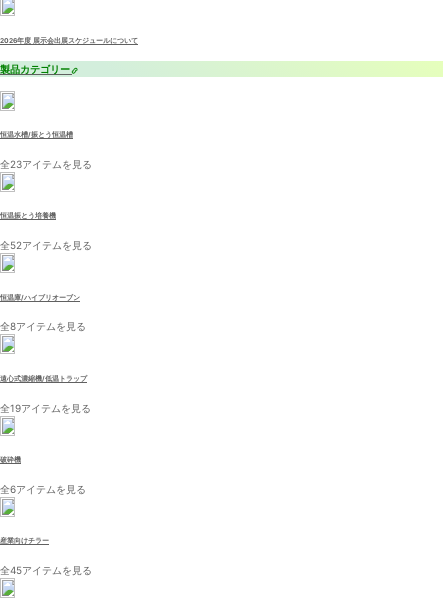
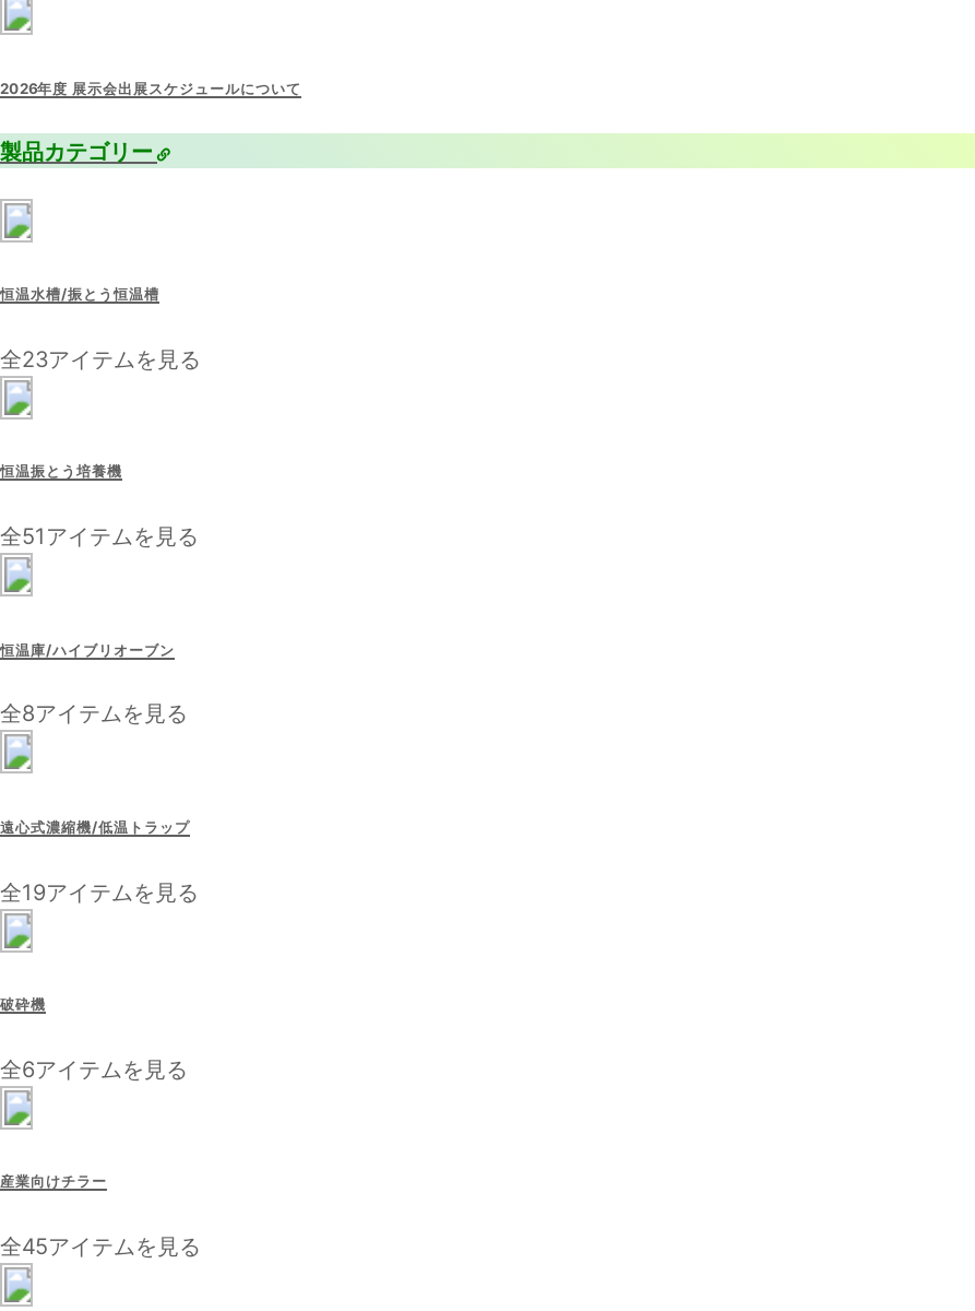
[0,239,92,251] 全52アイテムを見る -> [0,522,199,549] 全51アイテムを見る

